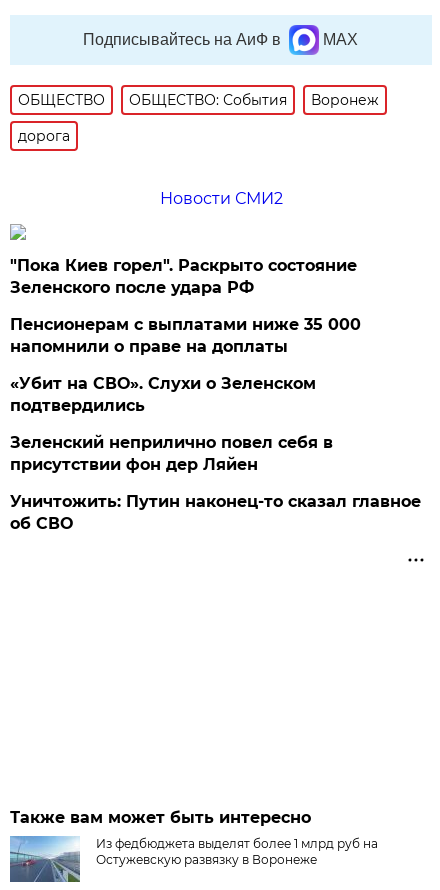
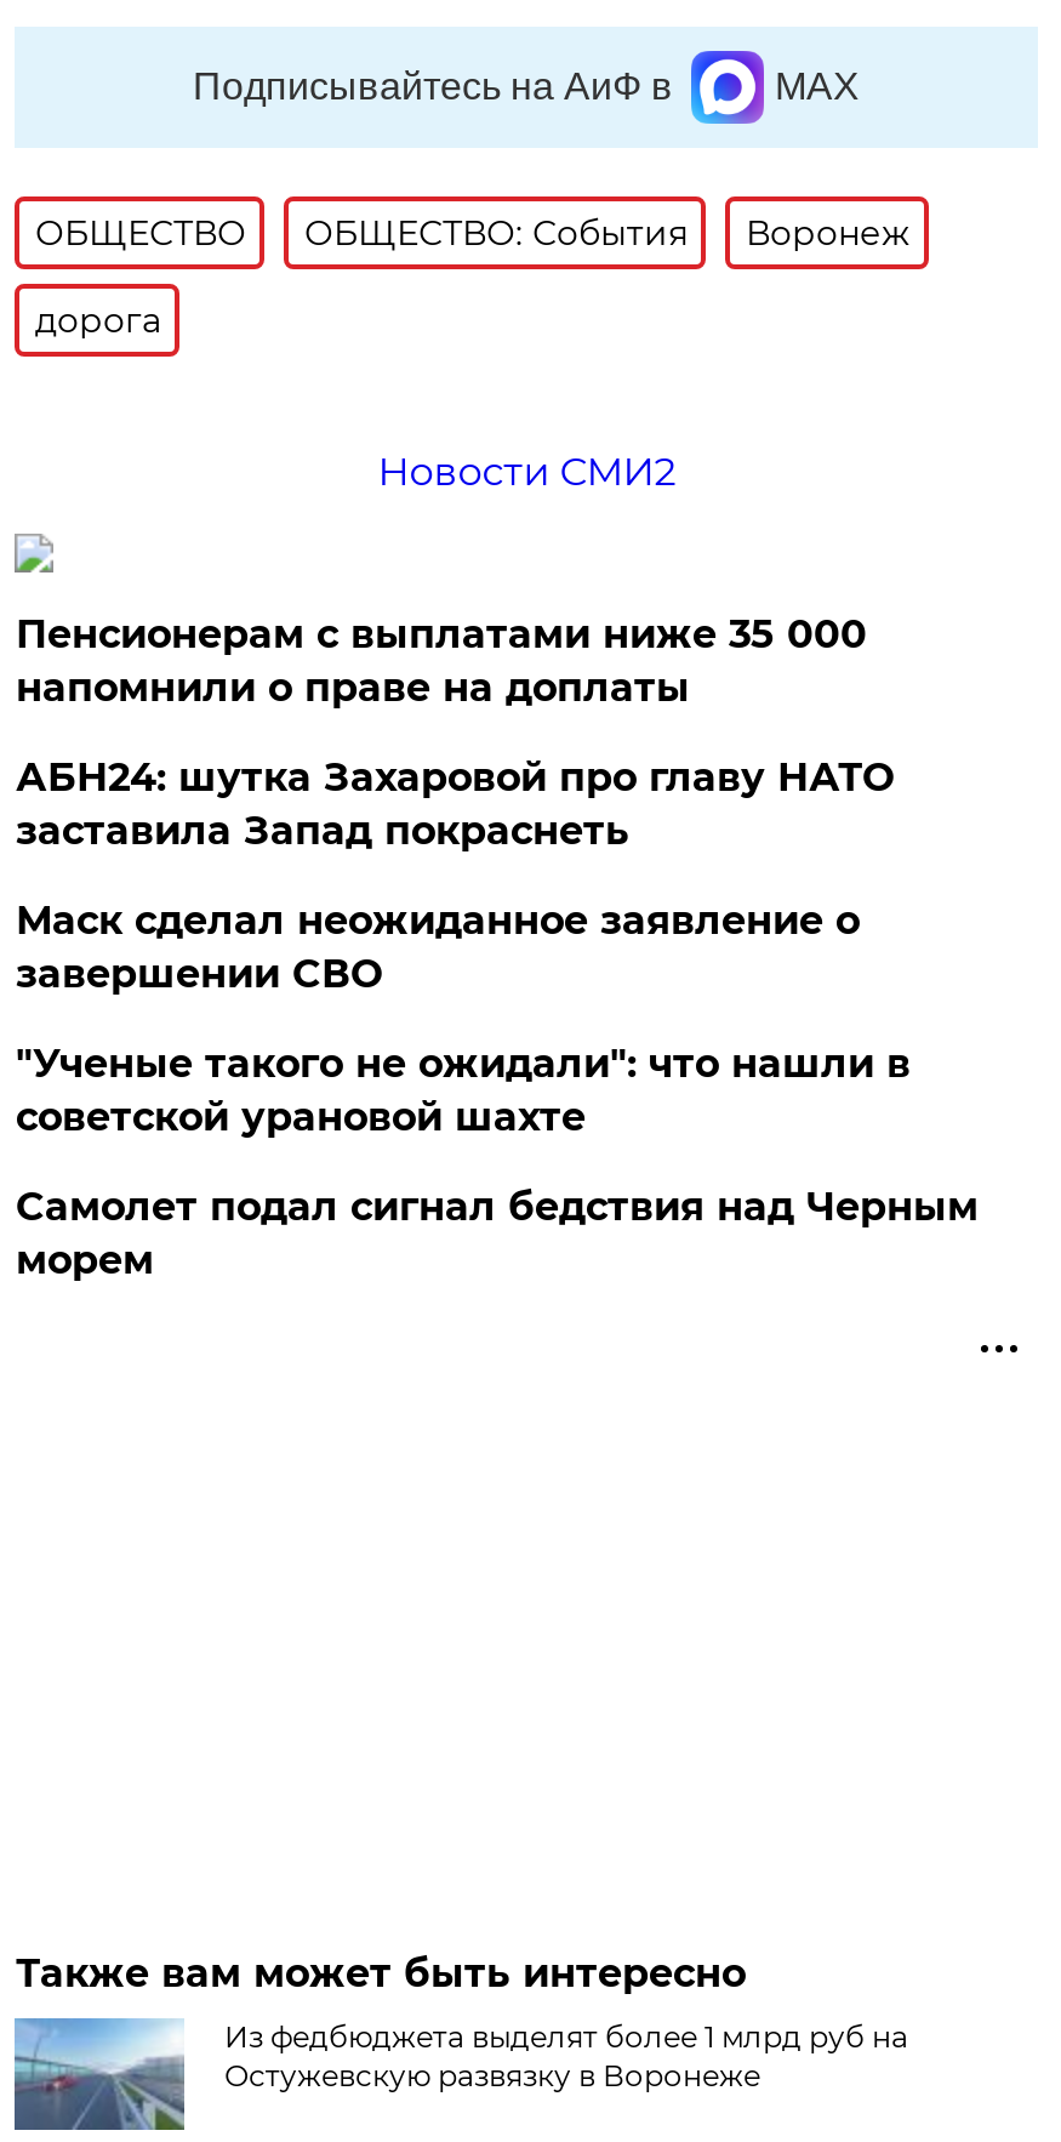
[10,256,357,297] "Пока Киев горел". Раскрыто состояние | Зеленского после удара РФ -> none
moved [10,315,361,356] -> [16,611,867,711]: Пенсионерам с выплатами ниже 35 000 | напомнили о праве на доплаты
[10,374,421,533] «Убит на СВО». Слухи о Зеленском | подтвердились | Зеленский неприлично повел cебя в | присутствии фон дер Ляйен | Уничтожить: Путин наконец-то сказал главное | об СВО -> [16,754,978,1283] АБН24: шутка Захаровой про главу НАТО | заставила Запад покраснеть | Маск сделал неожиданное заявление о | завершении СВО | "Ученые такого не ожидали": что нашли в | советской урановой шахте | Самолет подал сигнал бедствия над Черным | морем

